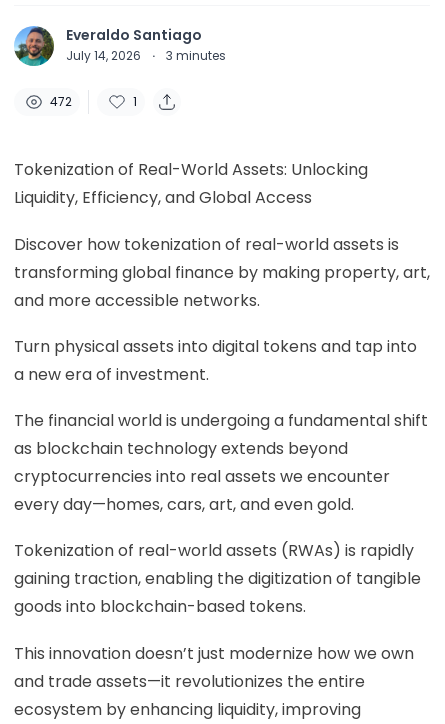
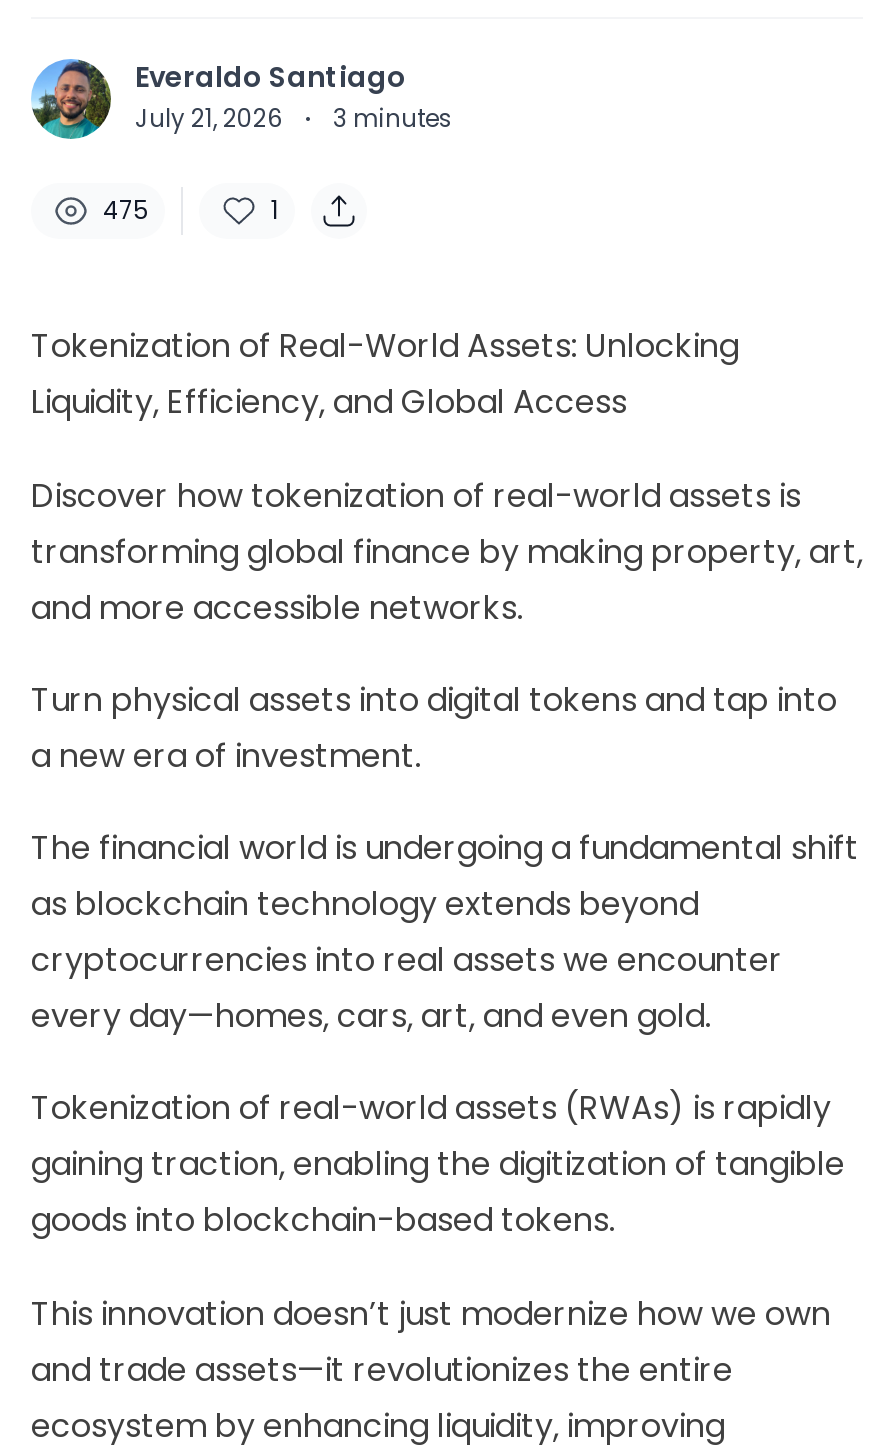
[66,47,226,64] July 14, 2026 · 3 minutes -> [135,102,453,136] July 21, 2026 · 3 minutes
[50,93,72,110] 472 -> [103,194,149,228] 475

